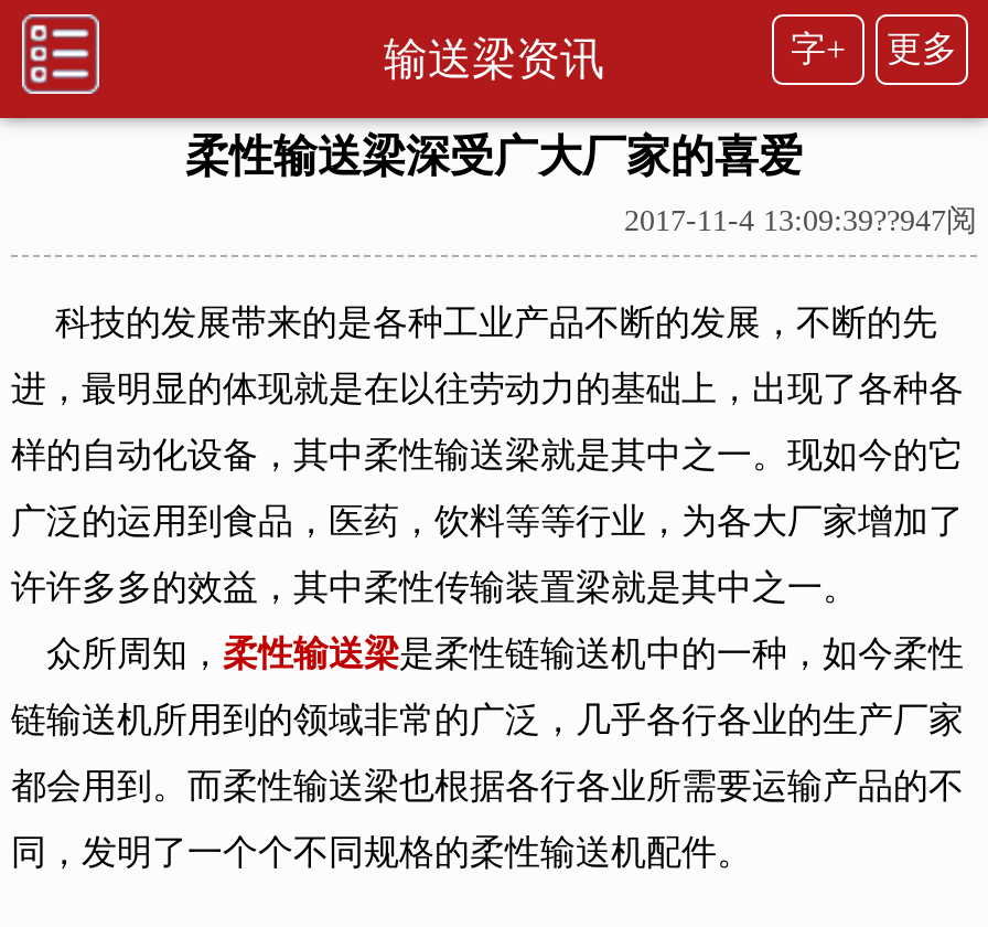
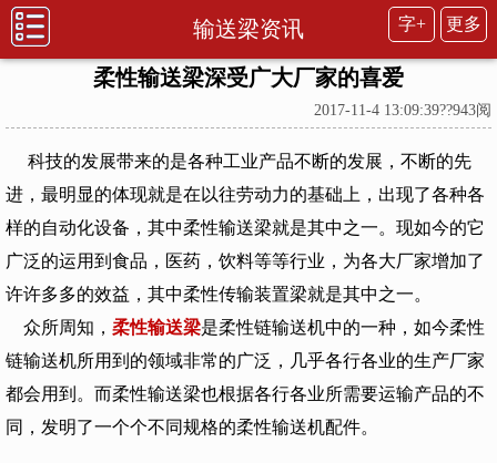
[624,204,977,237] 2017-11-4 13:09:39??947阅 -> [314,102,491,119] 2017-11-4 13:09:39??943阅

